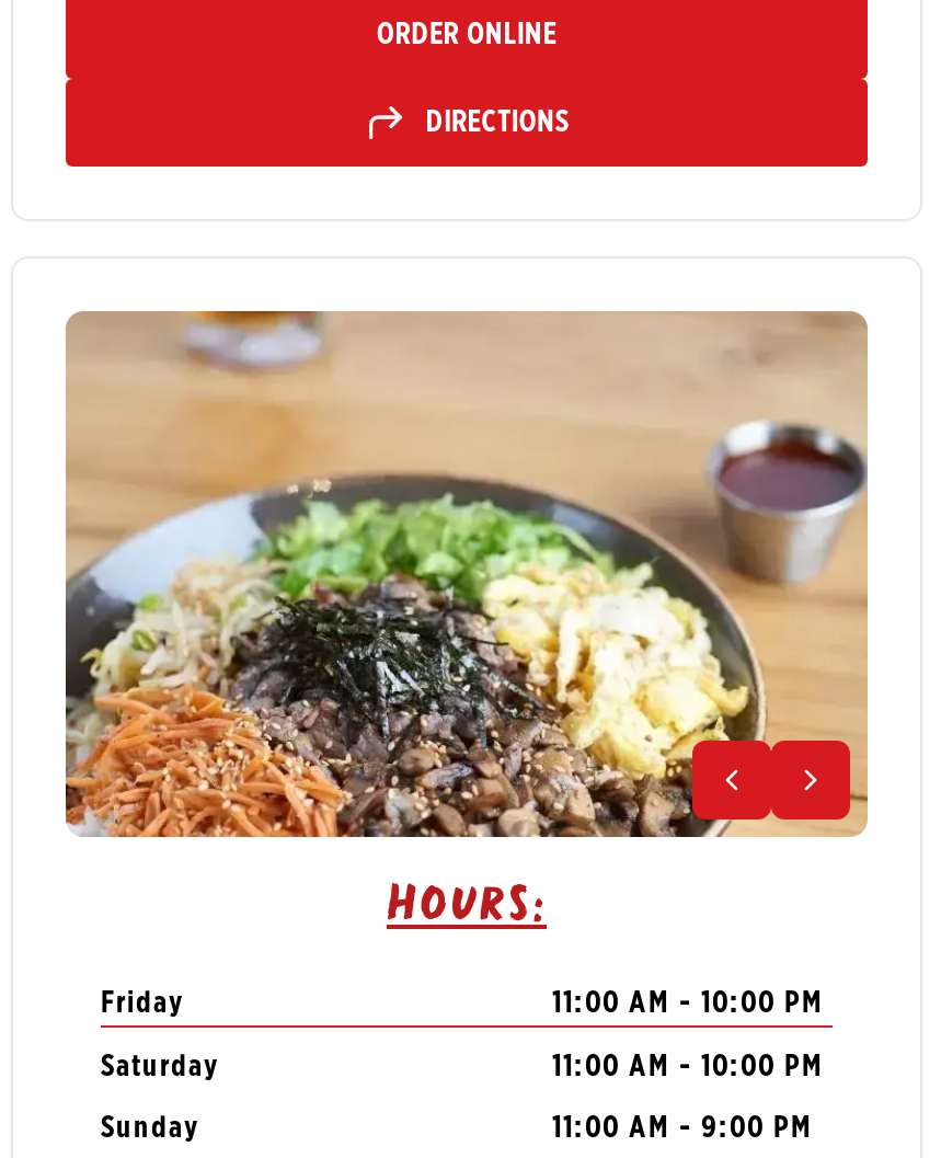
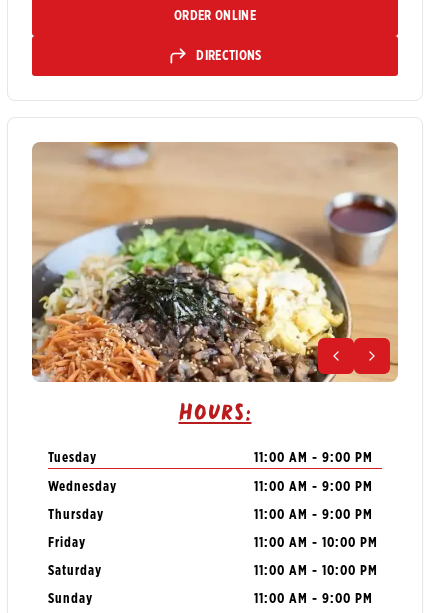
none -> [48,451,373,522] Tuesday | 11:00 AM - 9:00 PM | Wednesday | 11:00 AM - 9:00 PM | Thursday | 11:00 AM - 9:00 PM

